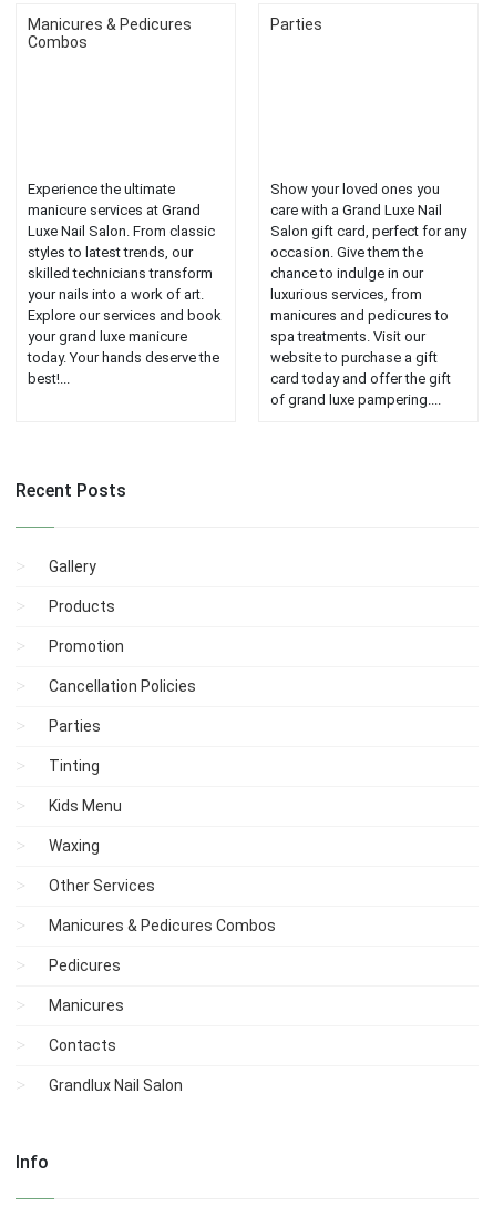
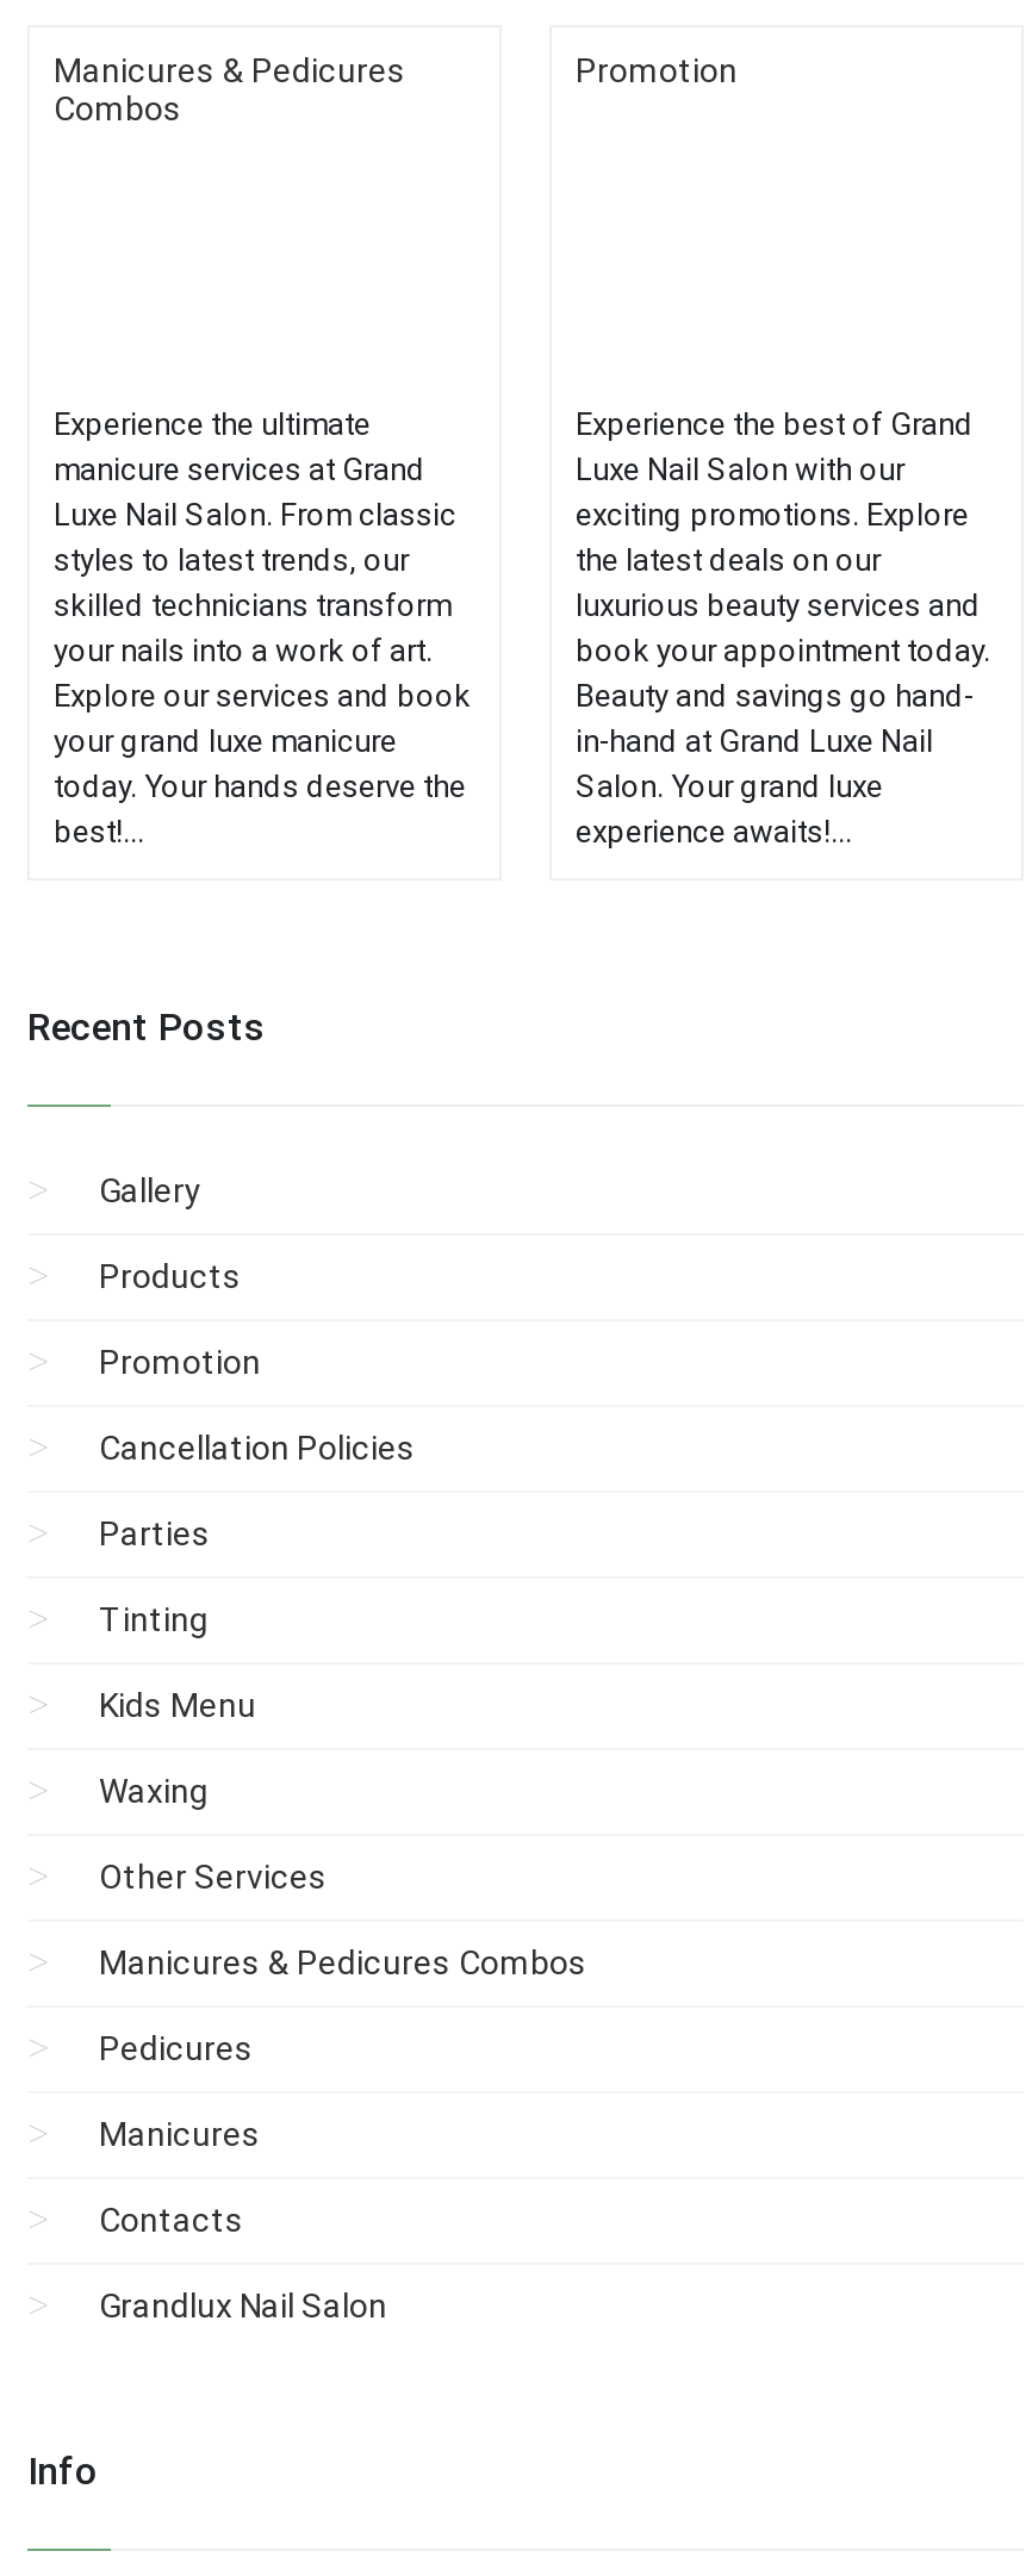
[270,16,322,33] Parties -> [576,51,738,89] Promotion
[270,181,466,408] Show your loved ones you | care with a Grand Luxe Nail | Salon gift card, perfect for any | occasion. Give them the | chance to indulge in our | luxurious services, from | manicures and pedicures to | spa treatments. Visit our | website to purchase a gift | card today and offer the gift | of grand luxe pampering.... -> [576,406,990,850] Experience the best of Grand | Luxe Nail Salon with our | exciting promotions. Explore | the latest deals on our | luxurious beauty services and | book your appointment today. | Beauty and savings go hand- | in-hand at Grand Luxe Nail | Salon. Your grand luxe | experience awaits!...

